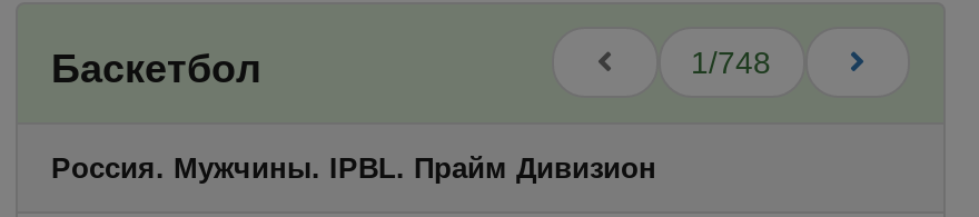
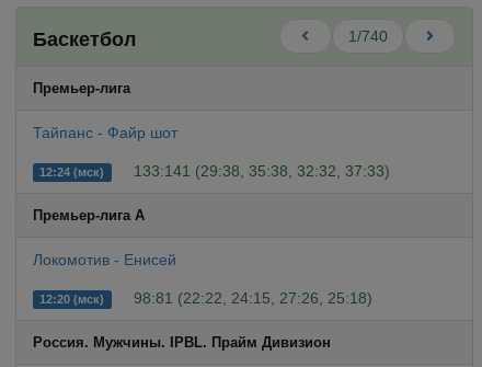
[691,45,771,80] 1/748 -> [348,27,387,45] 1/740
none -> [33,80,394,307] Премьер-лига | Тайпанс - Файр шот | 12:24 (мск) | 133:141 (29:38, 35:38, 32:32, 37:33) | Премьер-лига A | Локомотив - Енисей | 12:20 (мск) | 98:81 (22:22, 24:15, 27:26, 25:18)

